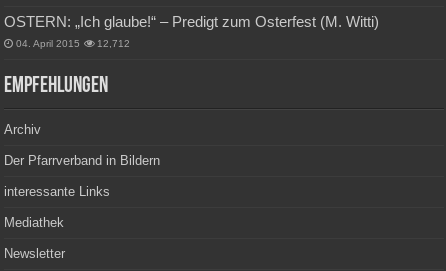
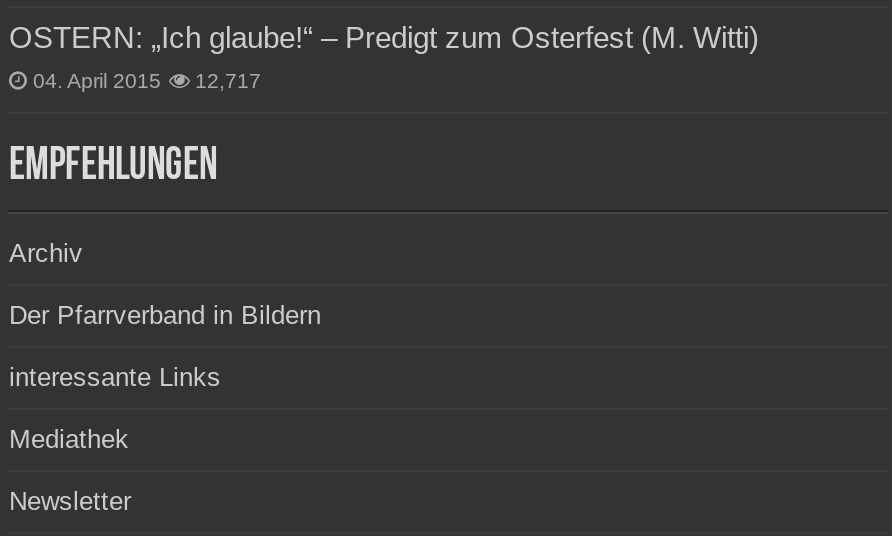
[16,38,130,49] 04. April 2015 12,712 -> [33,70,261,92] 04. April 2015 12,717

